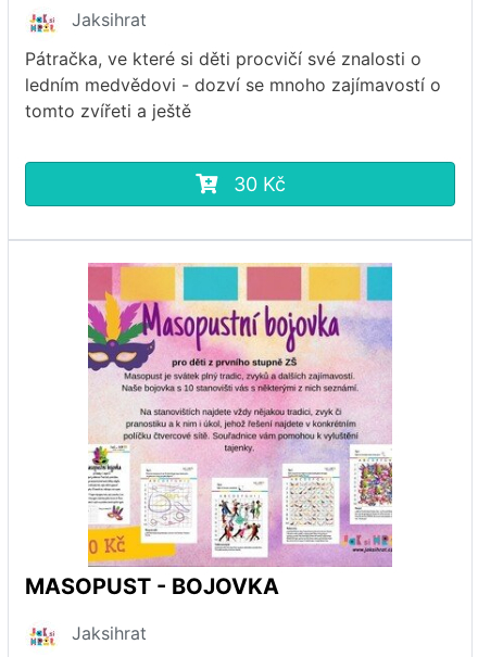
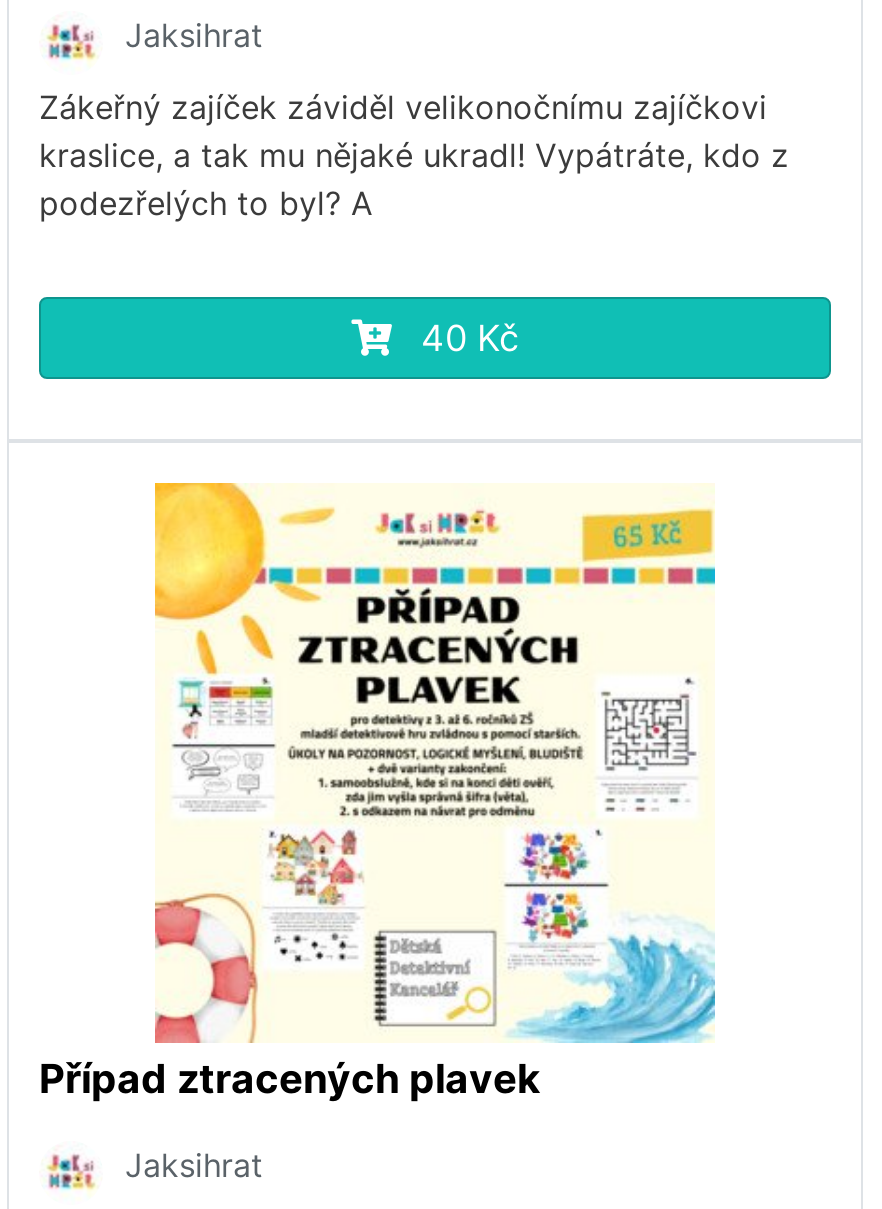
[25,48,441,122] Pátračka, ve které si děti procvičí své znalosti o | ledním medvědovi - dozví se mnoho zajímavostí o | tomto zvířeti a ještě -> [39,88,789,224] Zákeřný zajíček záviděl velikonočnímu zajíčkovi | kraslice, a tak mu nějaké ukradl! Vypátráte, kdo z | podezřelých to byl? A
[233,173,285,196] 30 Kč -> [421,318,519,360] 40 Kč
[25,262,393,600] [image] | MASOPUST - BOJOVKA -> [39,481,717,1104] [image] | Případ ztracených plavek

